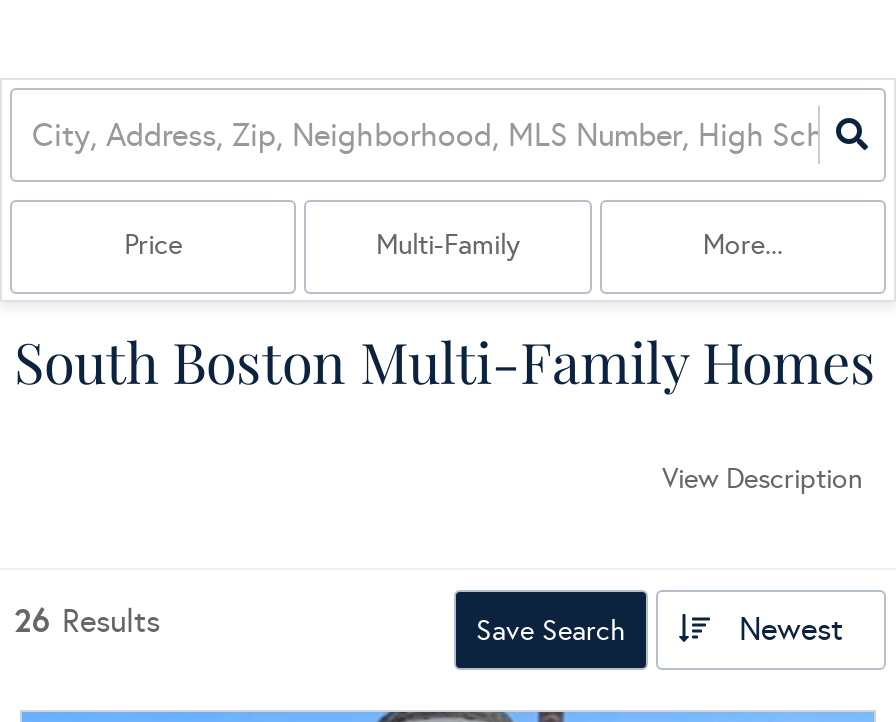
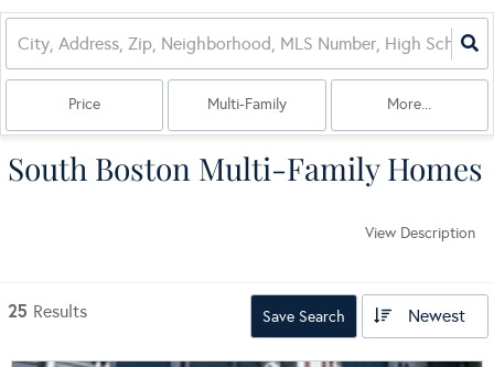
[14,598,160,640] 26 Results -> [8,299,87,322] 25 Results

